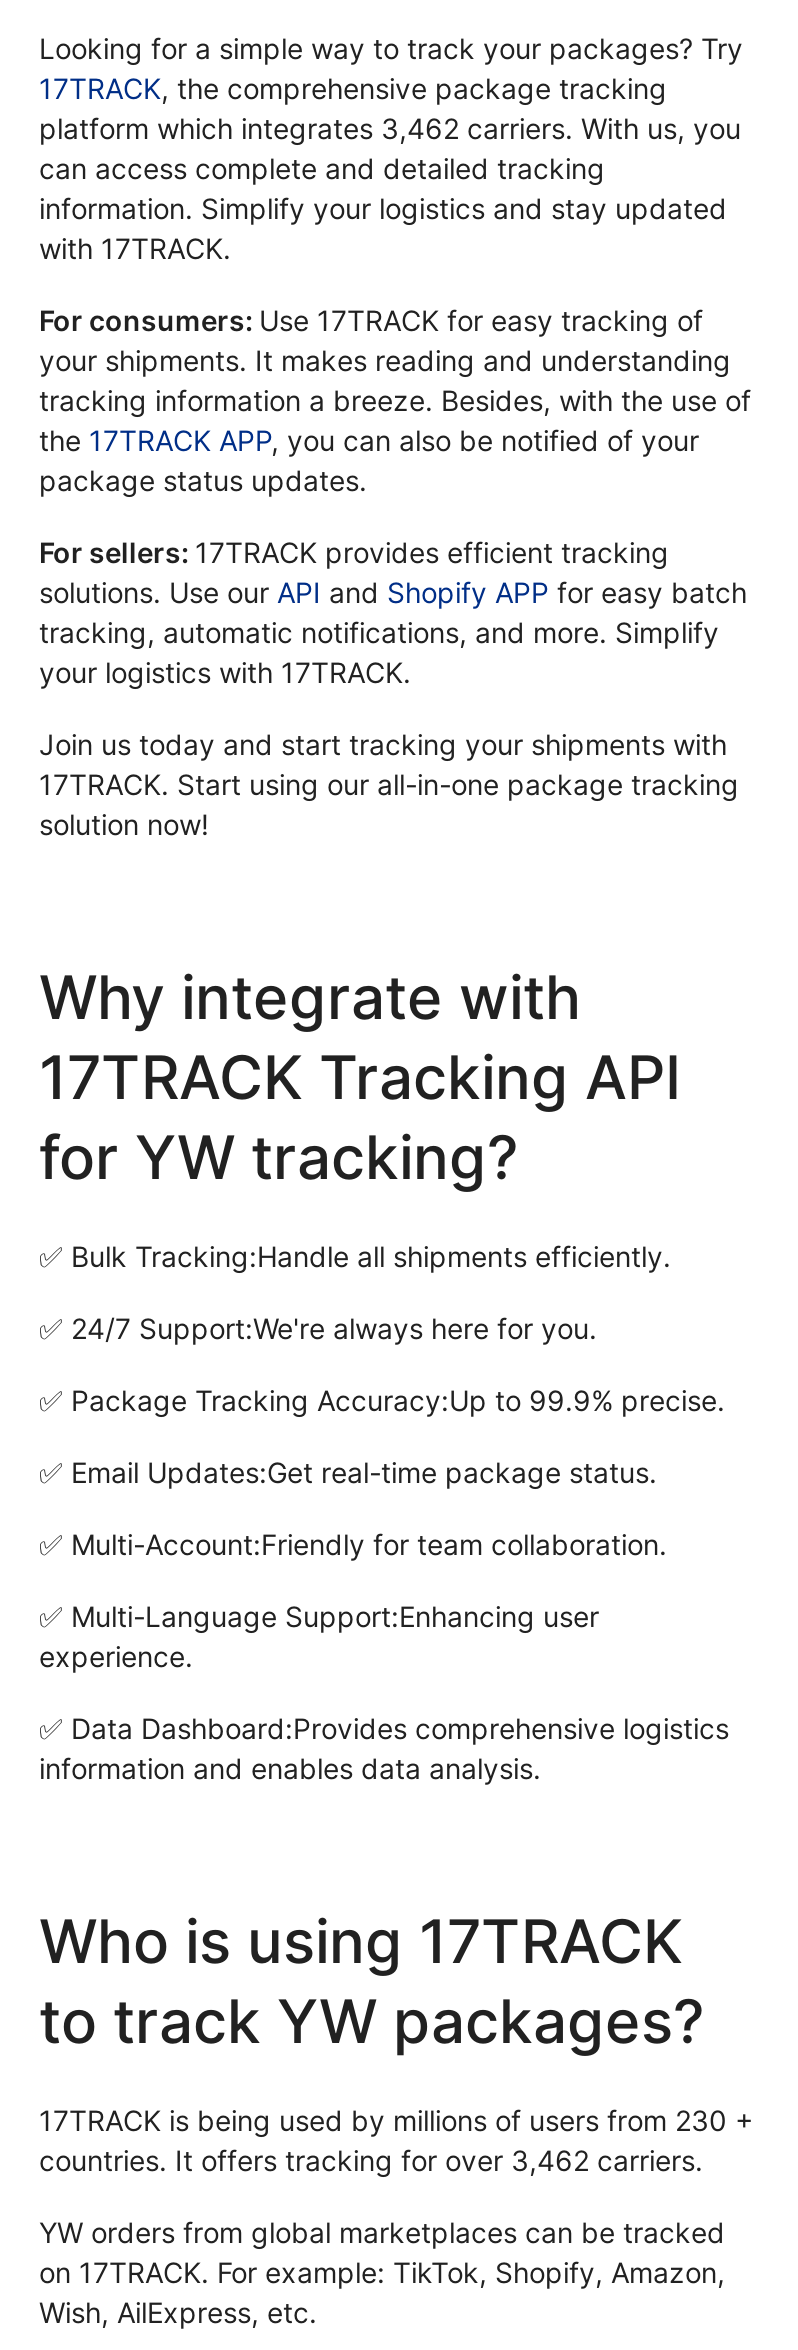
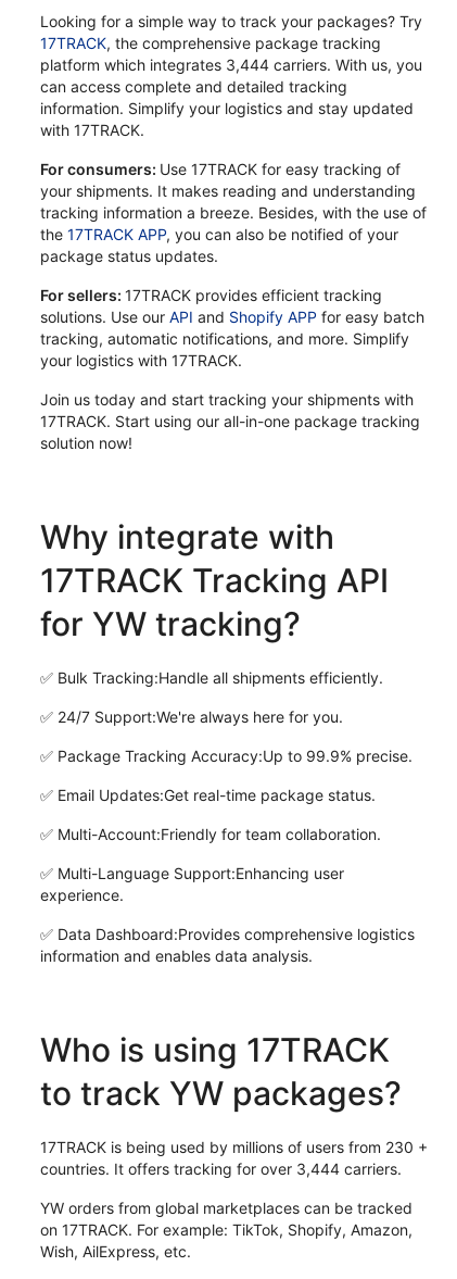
[39,112,741,146] platform which integrates 3,462 carriers. With us, you -> [40,56,422,74] platform which integrates 3,444 carriers. With us, you
[39,2144,703,2178] countries. It offers tracking for over 3,462 carriers. -> [40,1160,402,1178] countries. It offers tracking for over 3,444 carriers.

